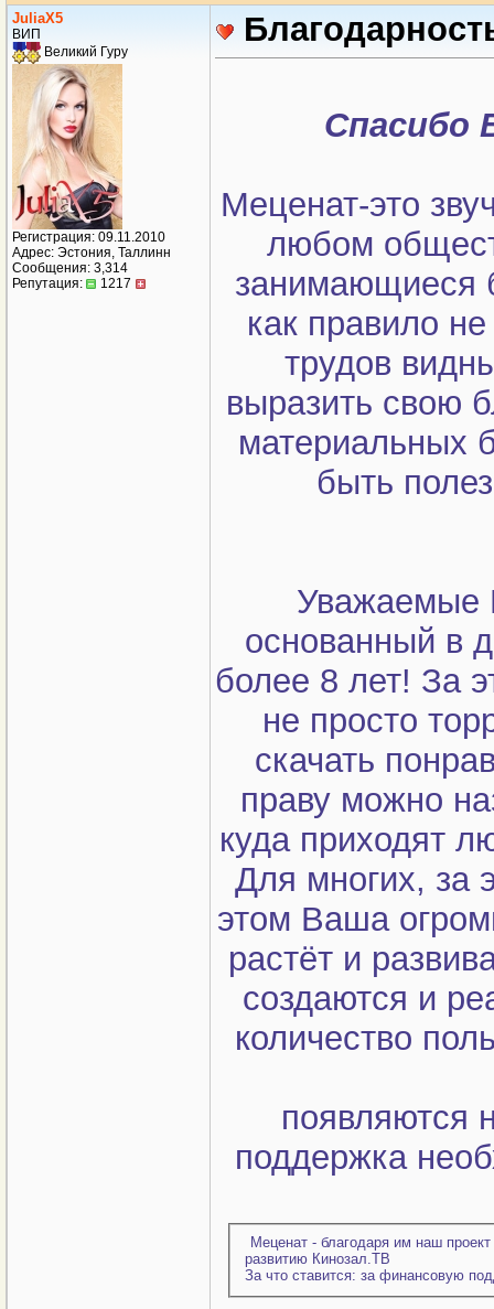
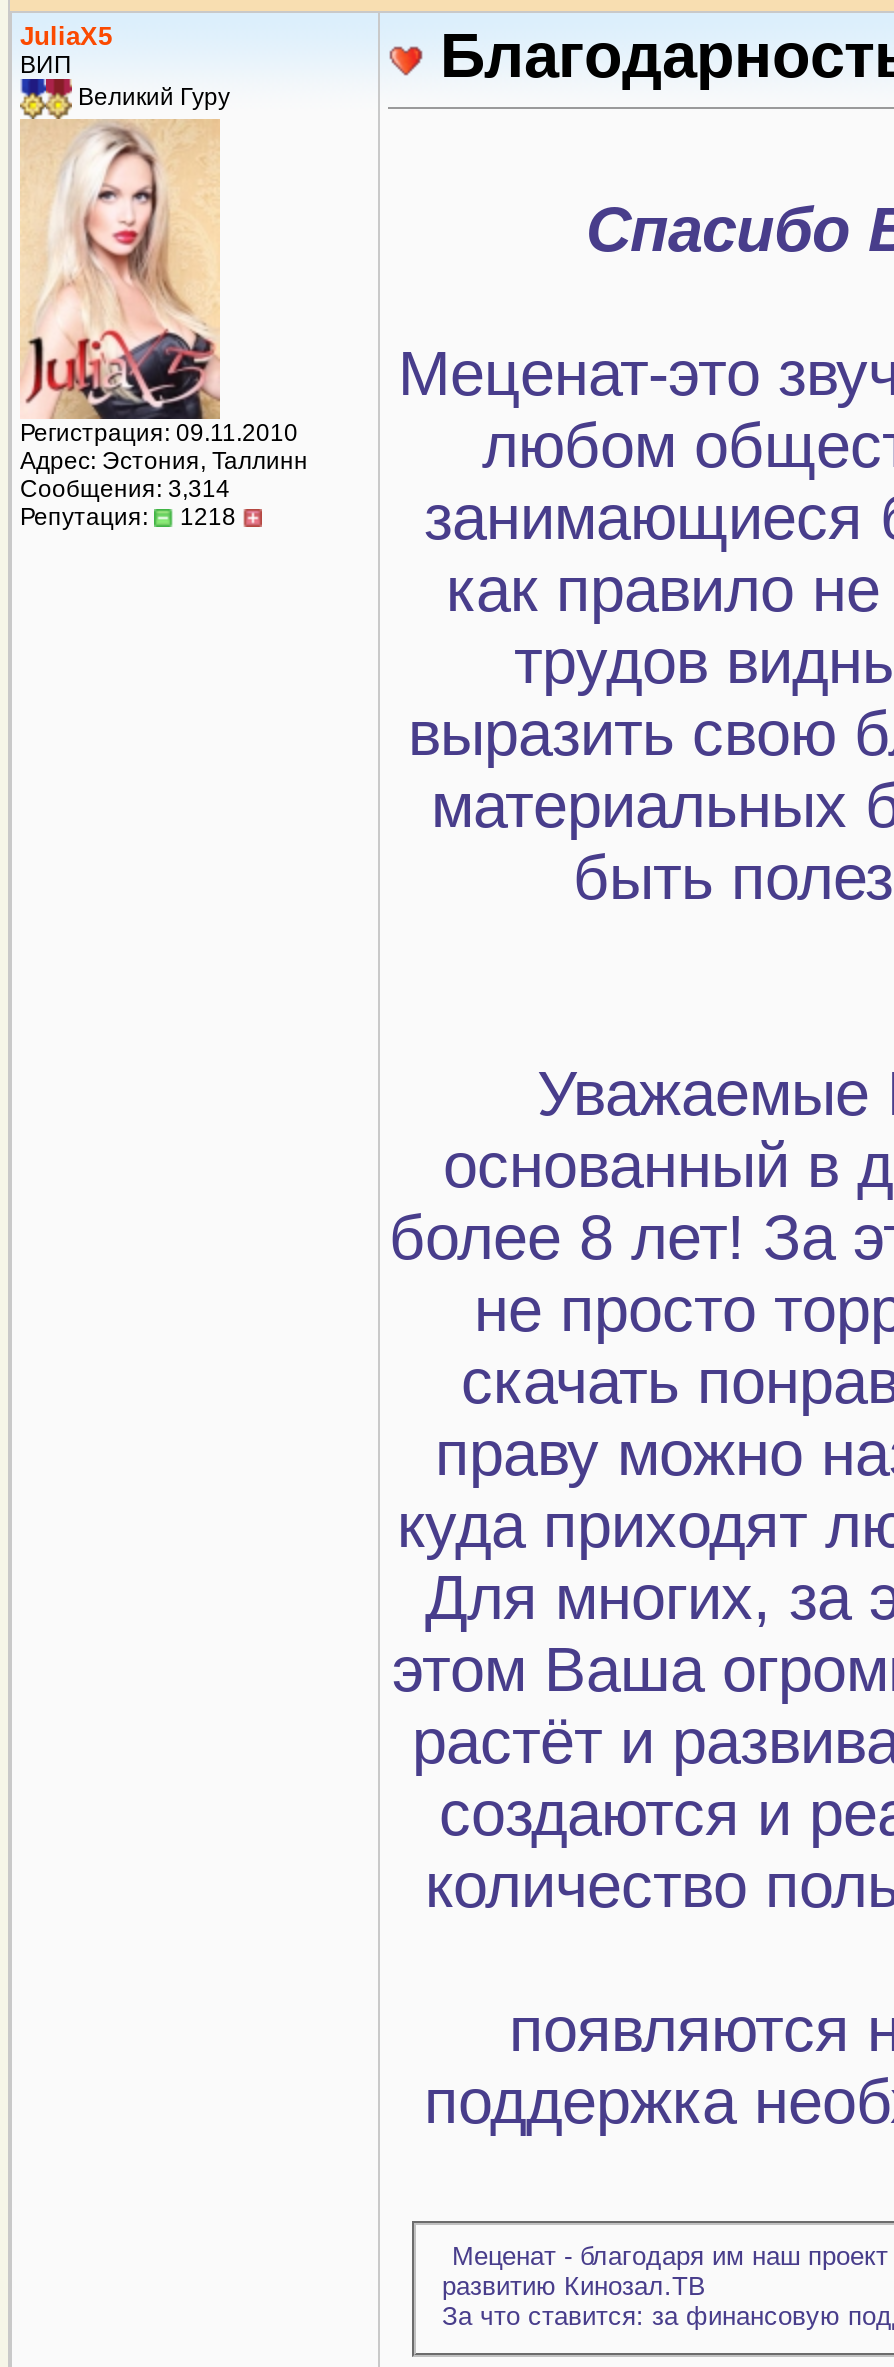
[12,276,135,291] Репутация: 1217 -> [20,503,242,531] Репутация: 1218

